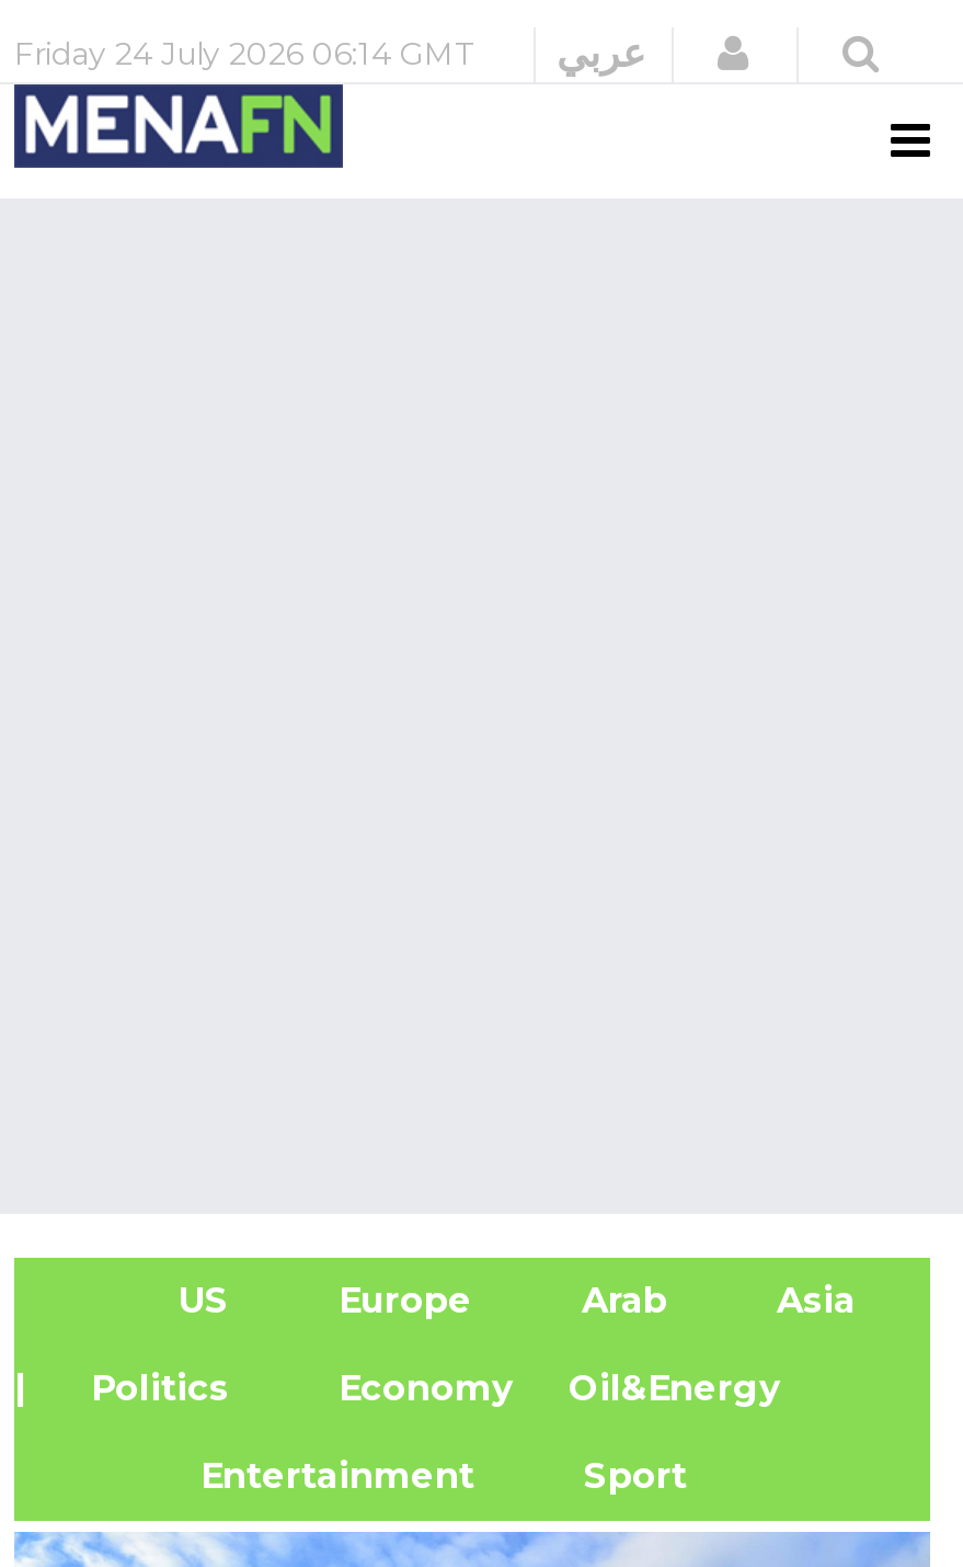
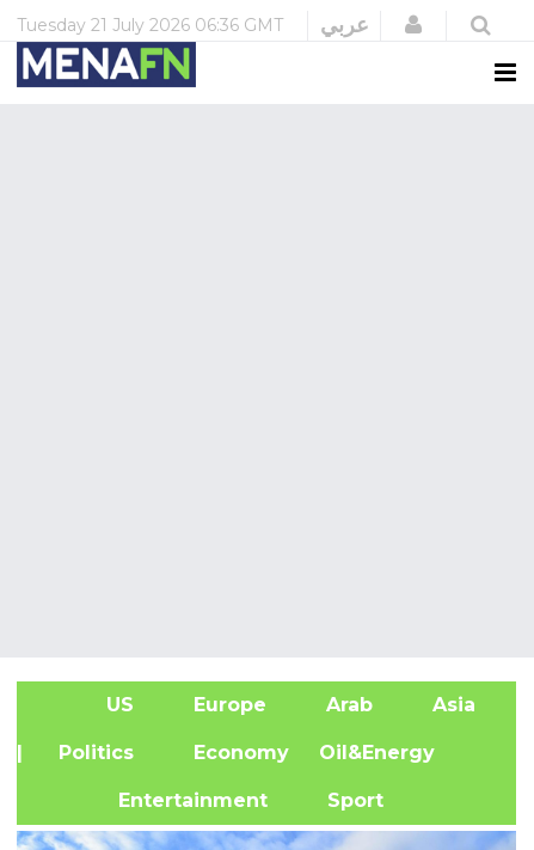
[14,34,472,73] Friday 24 July 2026 06:14 GMT -> [17,14,283,36] Tuesday 21 July 2026 06:36 GMT

